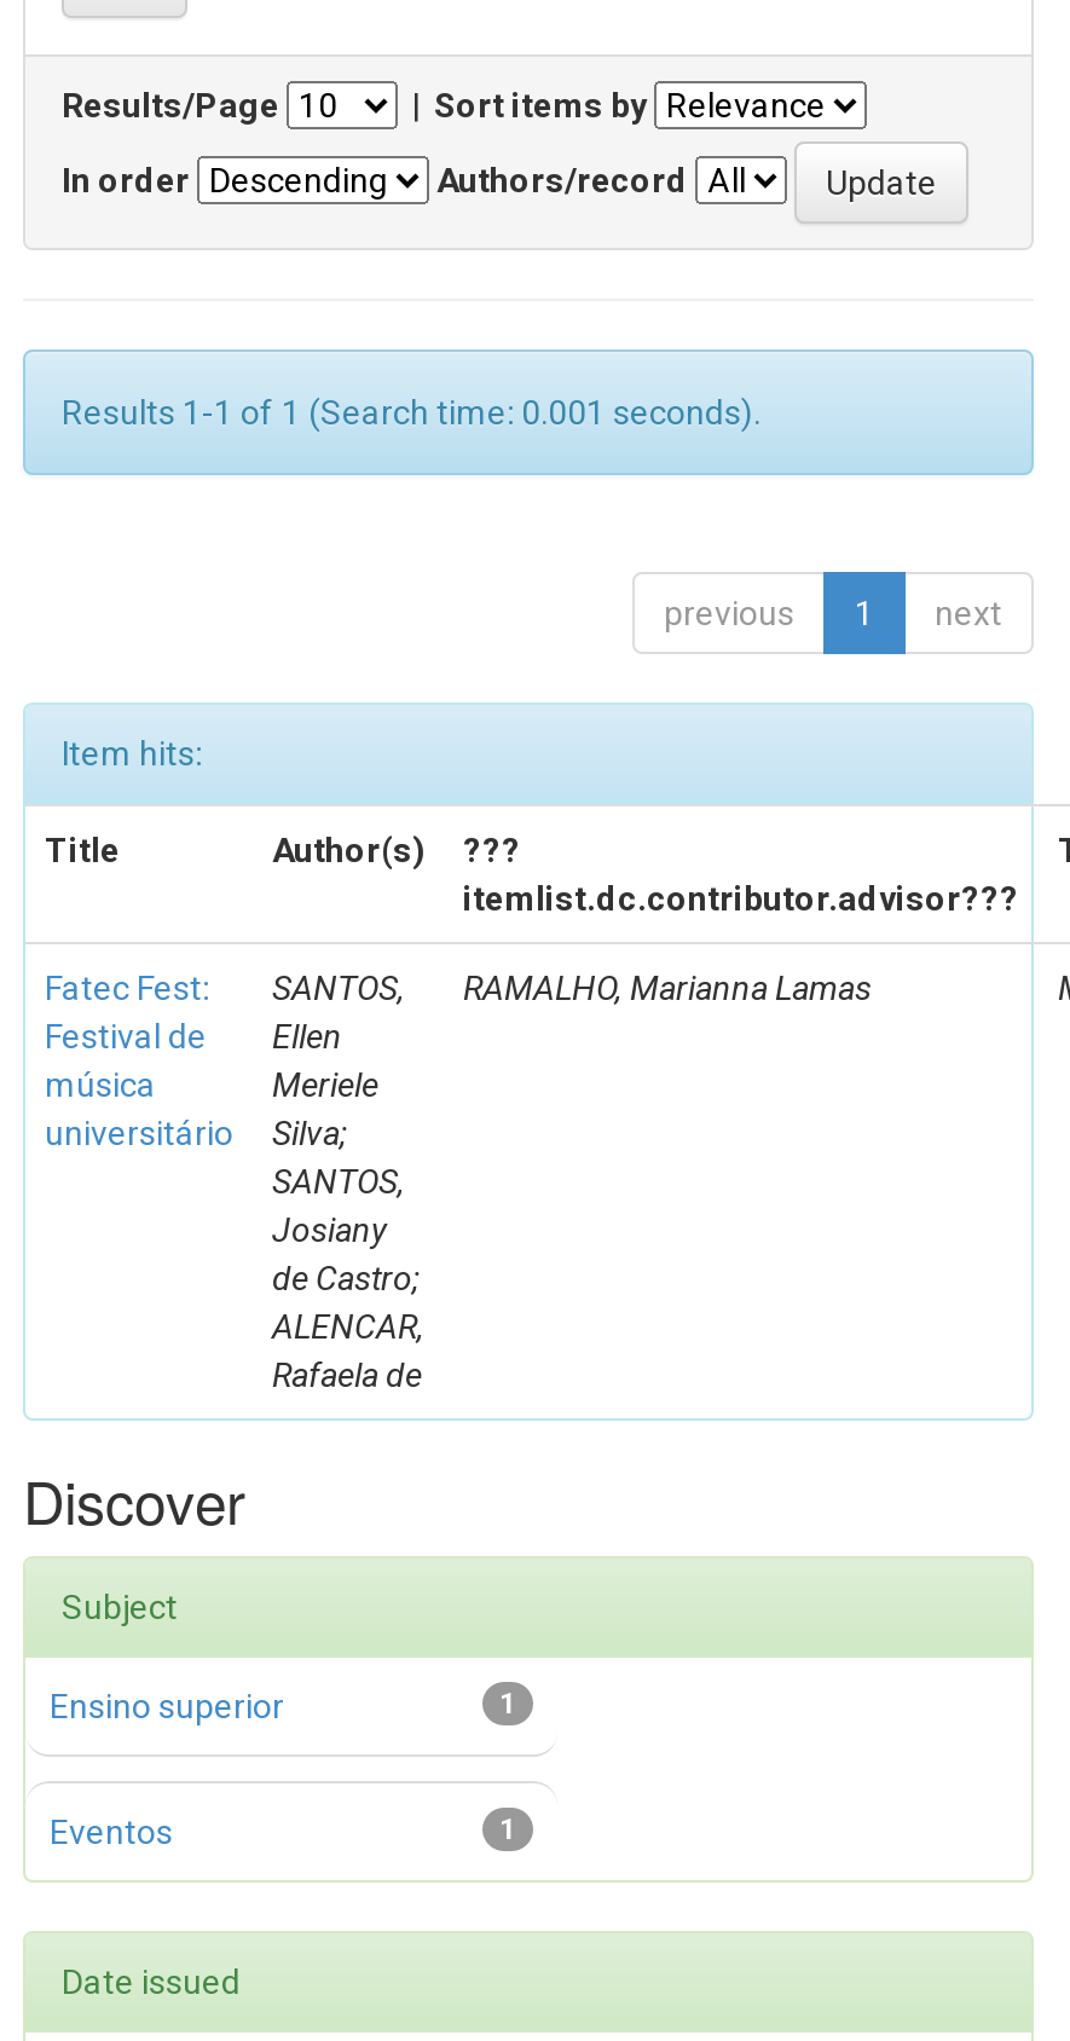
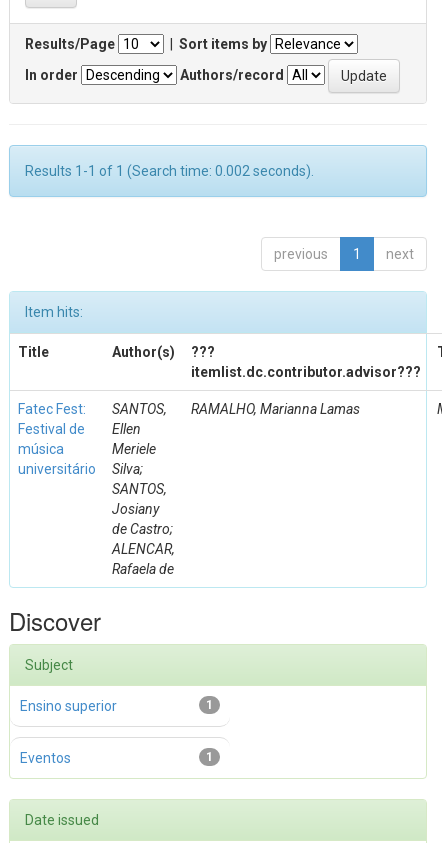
[62,393,760,432] Results 1-1 of 1 (Search time: 0.001 seconds). -> [25,163,314,179] Results 1-1 of 1 (Search time: 0.002 seconds).

